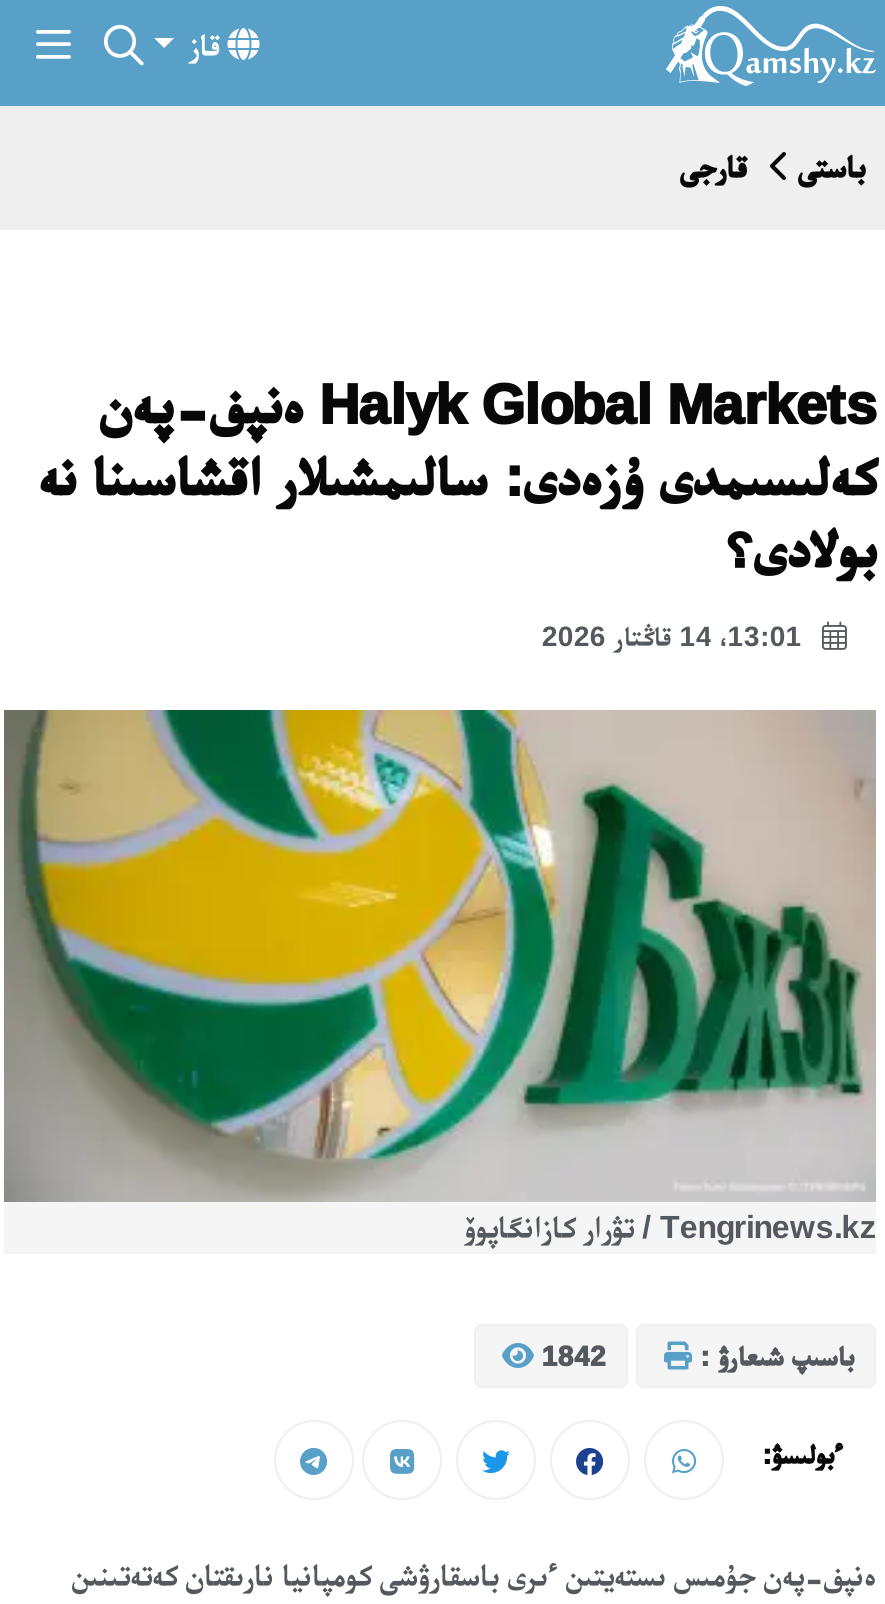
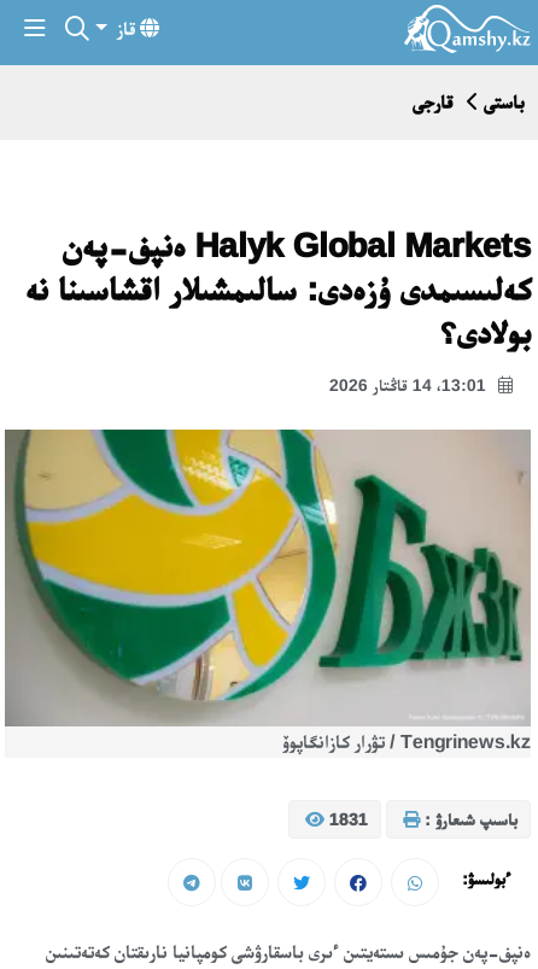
[542,1339,606,1371] 1842 -> [329,809,368,829] 1831

